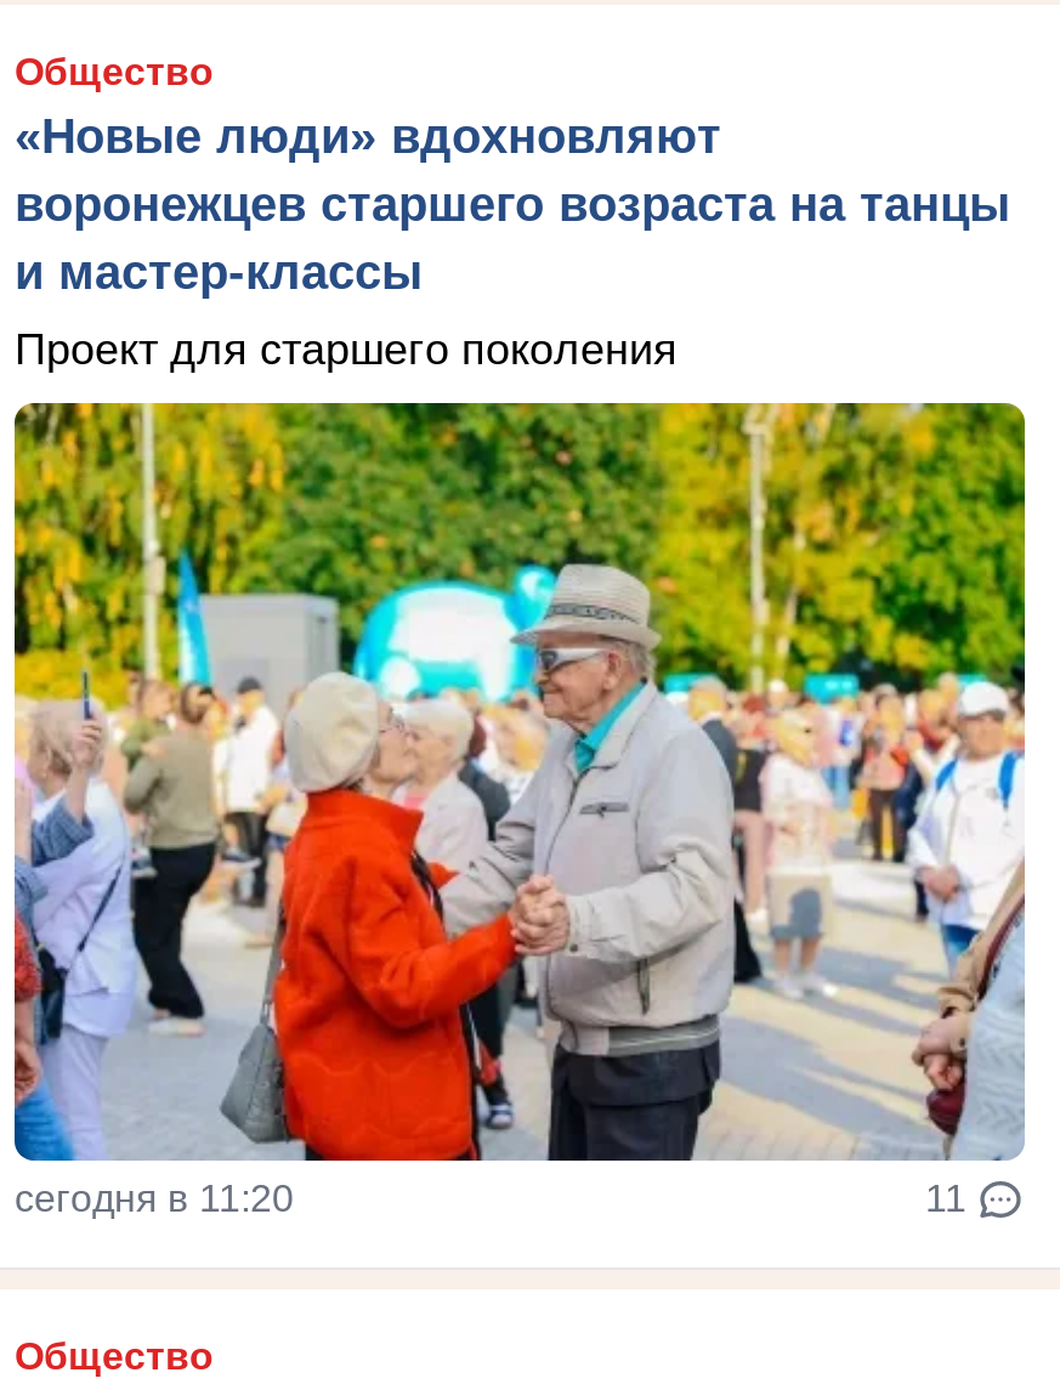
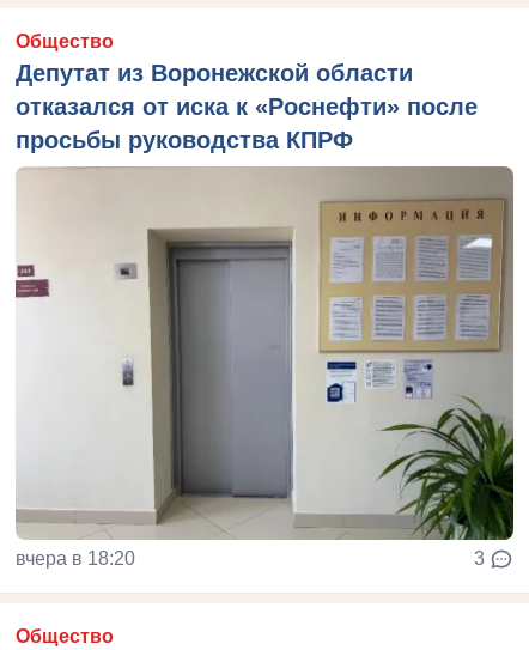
[15,109,1010,373] «Новые люди» вдохновляют | воронежцев старшего возраста на танцы | и мастер-классы | Проект для старшего поколения -> [16,60,478,153] Депутат из Воронежской области | отказался от иска к «Роснефти» после | просьбы руководства КПРФ
[12,401,1027,1218] [image] | сегодня в 11:20 | 11 -> [14,165,515,568] [image] | вчера в 18:20 | 3

